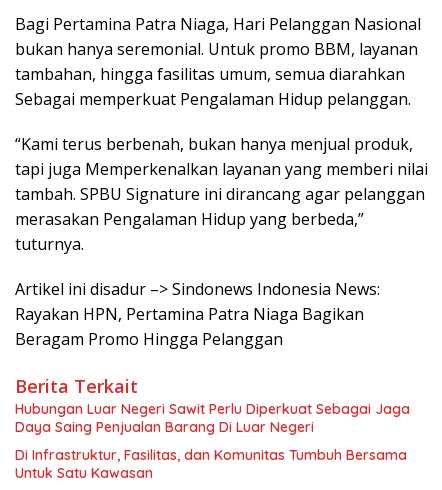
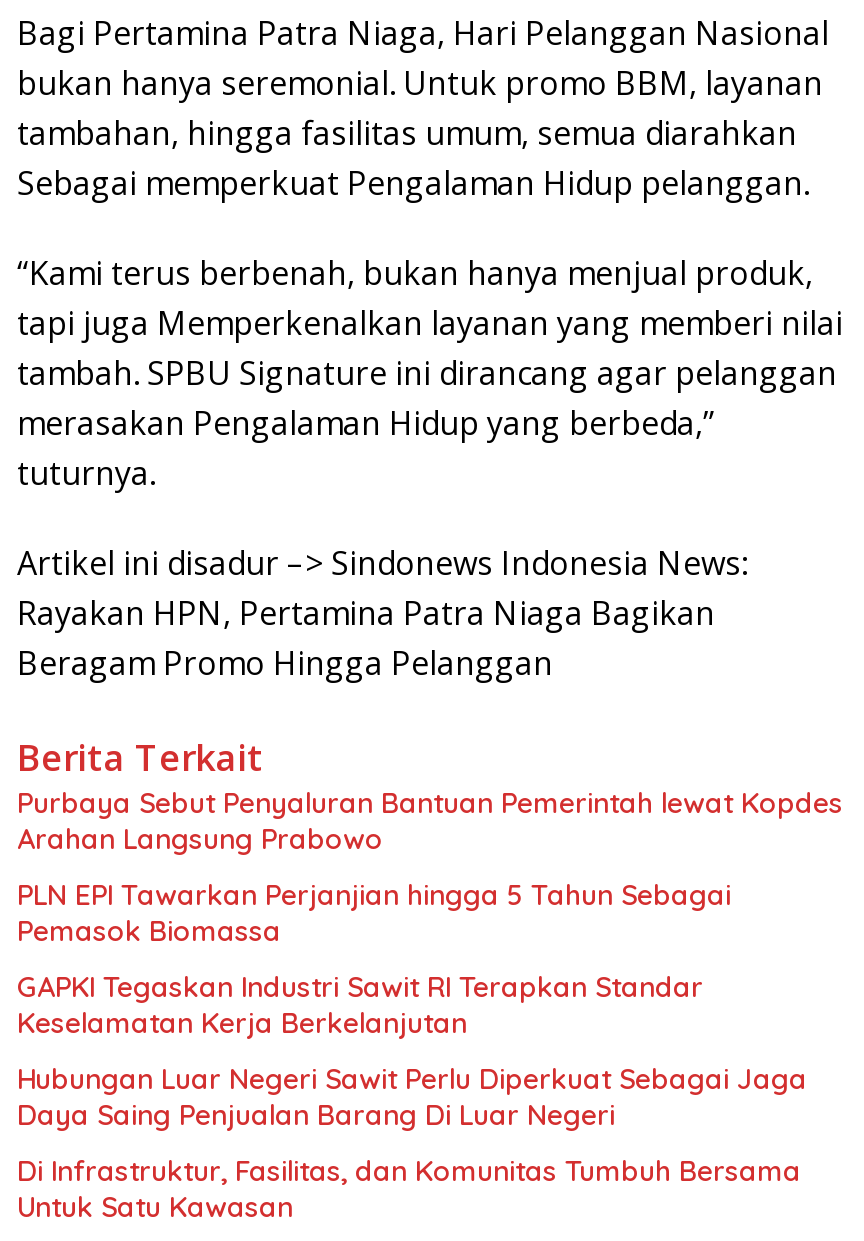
none -> [17,785,843,1041] Purbaya Sebut Penyaluran Bantuan Pemerintah lewat Kopdes | Arahan Langsung Prabowo | PLN EPI Tawarkan Perjanjian hingga 5 Tahun Sebagai | Pemasok Biomassa | GAPKI Tegaskan Industri Sawit RI Terapkan Standar | Keselamatan Kerja Berkelanjutan

